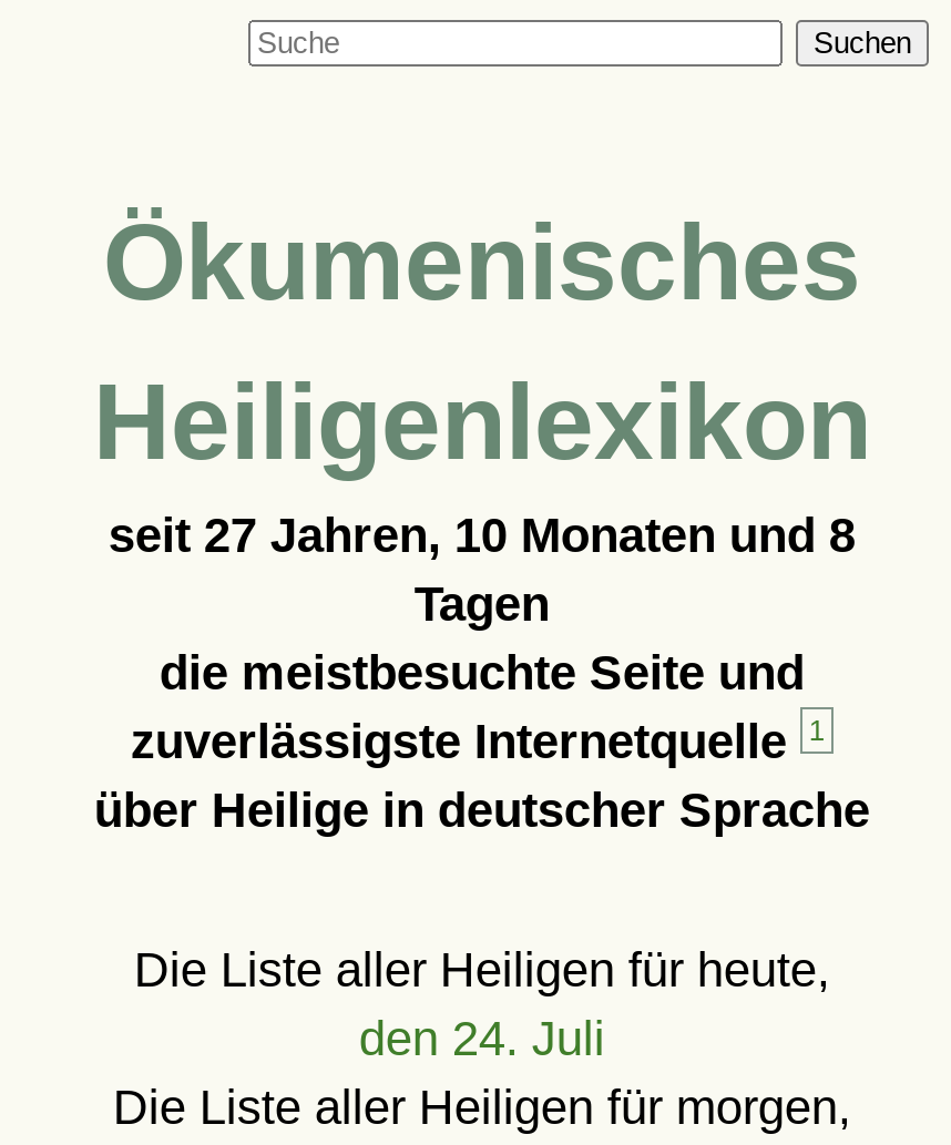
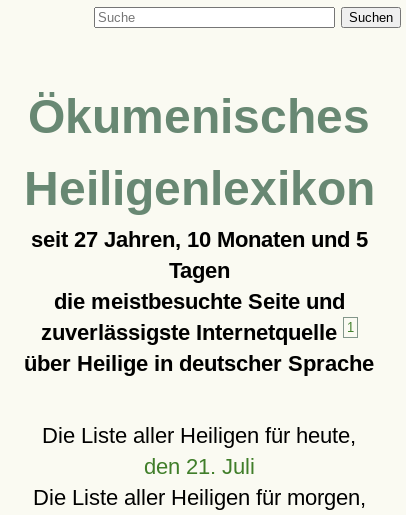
[108,508,855,563] seit 27 Jahren, 10 Monaten und 8 -> [31,227,368,252] seit 27 Jahren, 10 Monaten und 5
[359,1011,605,1066] den 24. Juli -> [144,454,255,479] den 21. Juli

